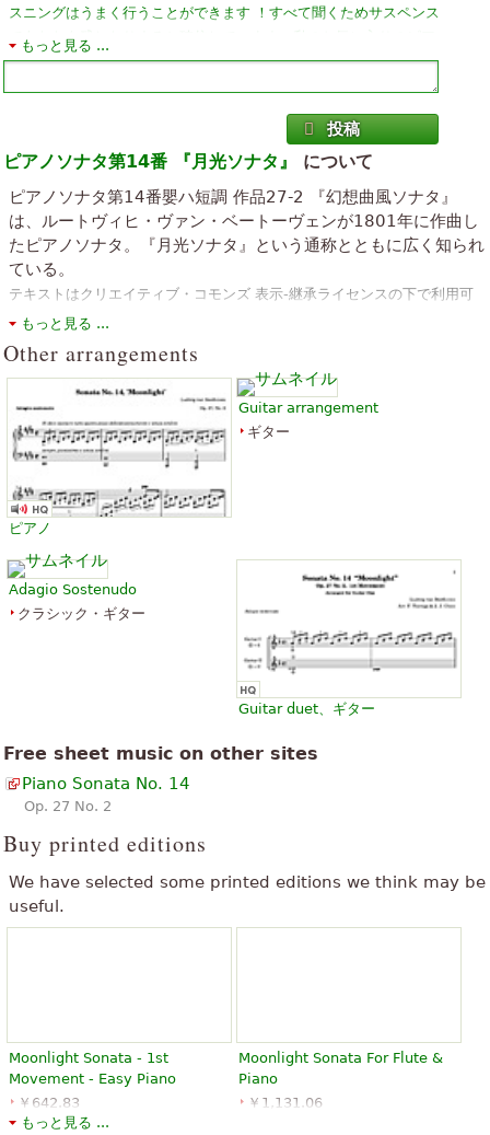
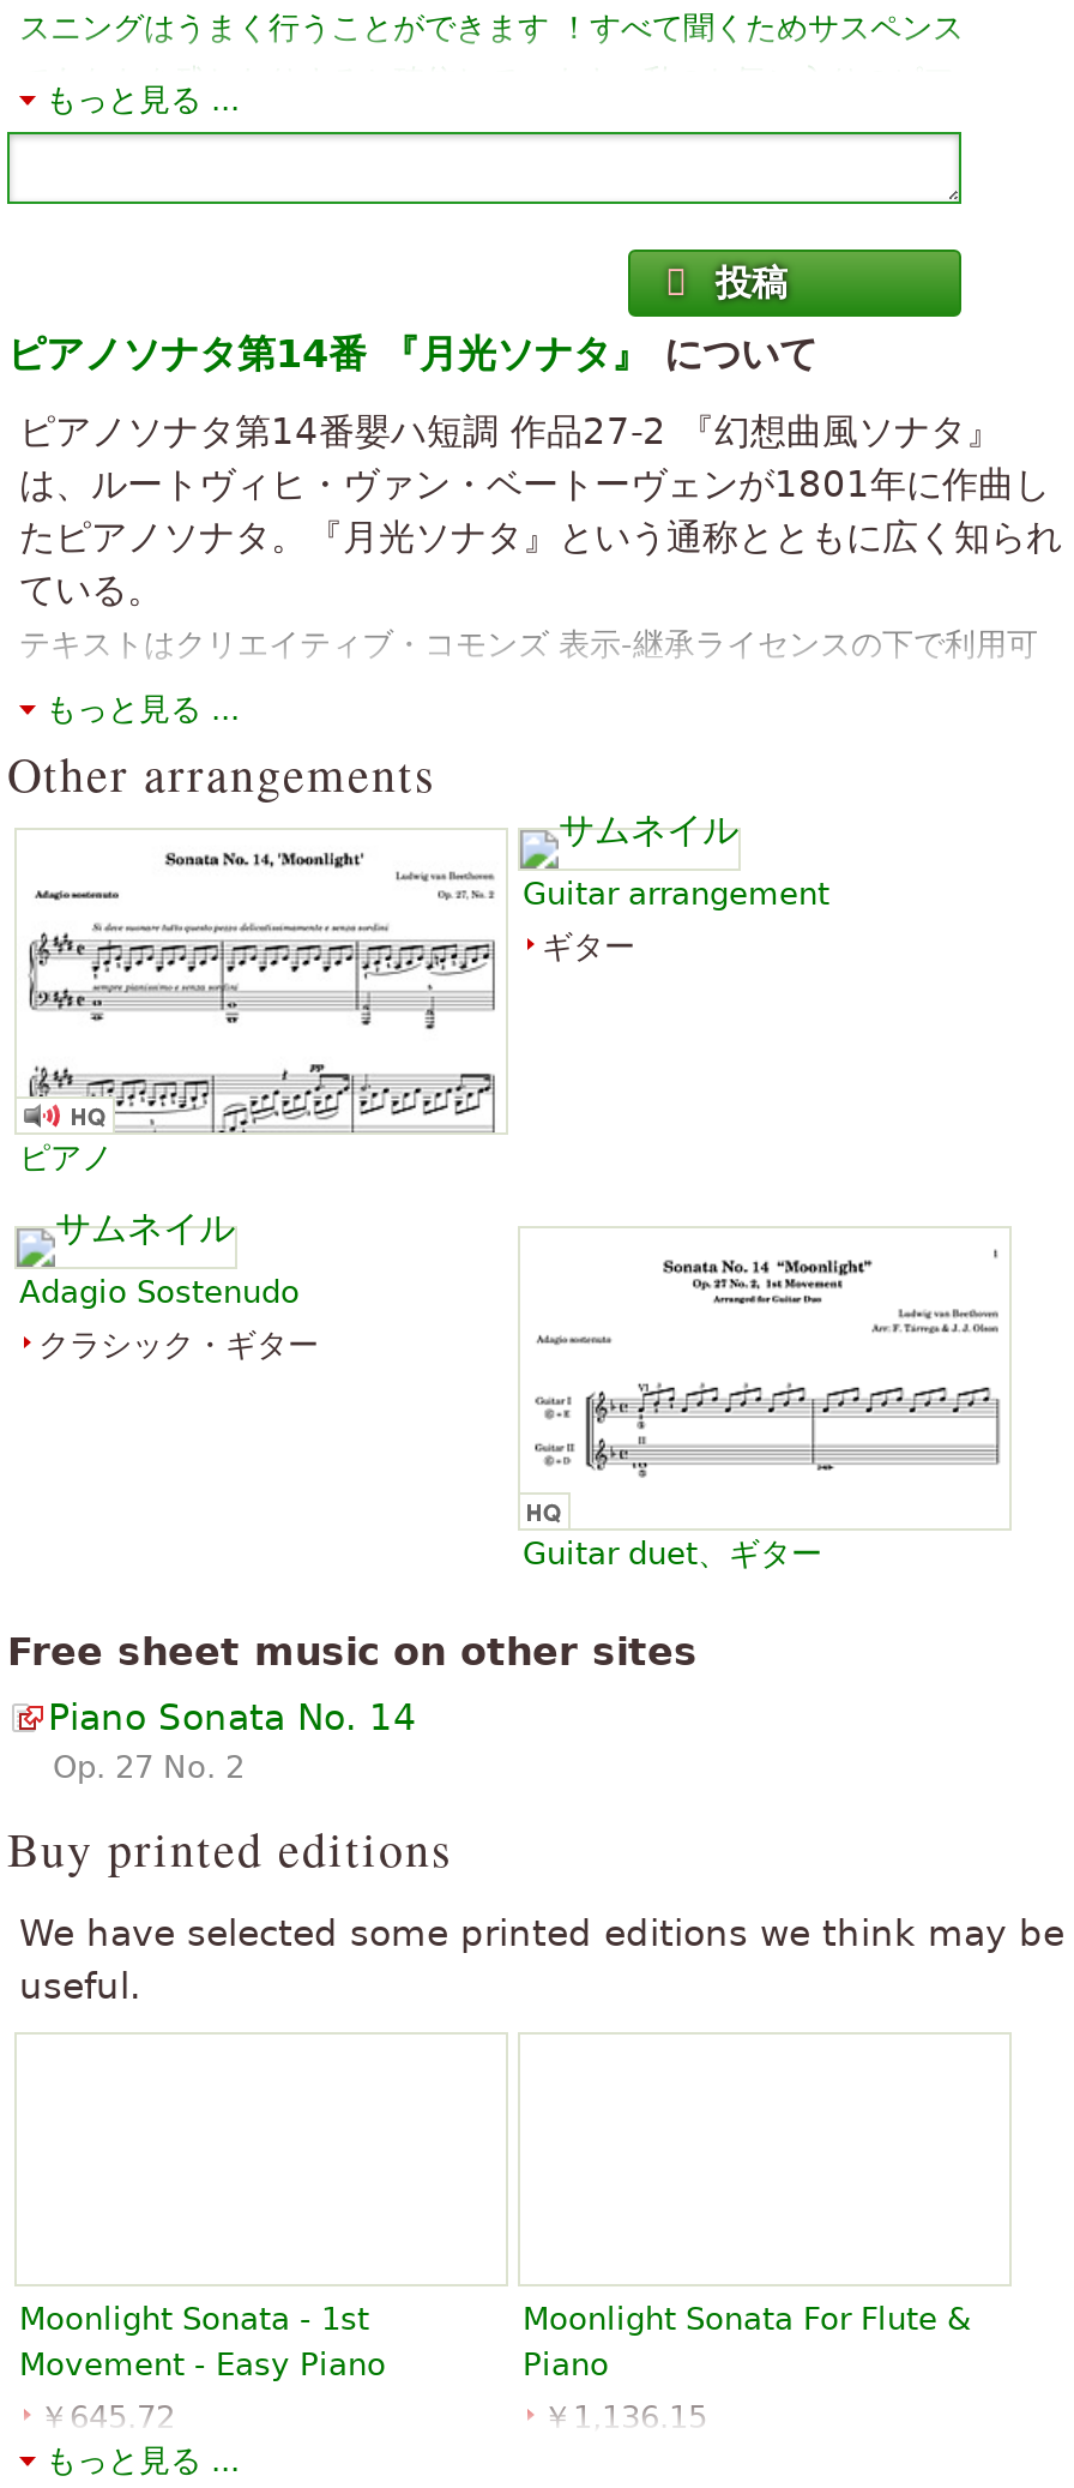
[17,1095,80,1111] ￥642.83 -> [38,2400,175,2436] ￥645.72
[247,1095,323,1111] ￥1,131.06 -> [542,2400,707,2436] ￥1,136.15

